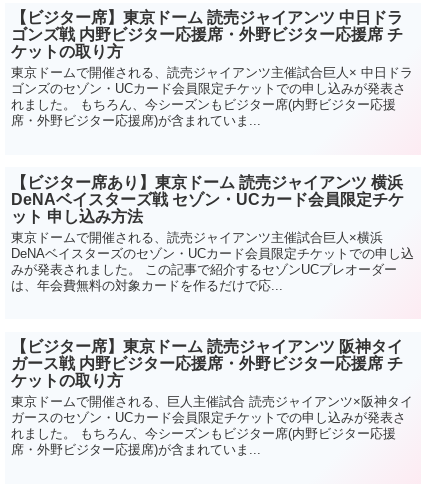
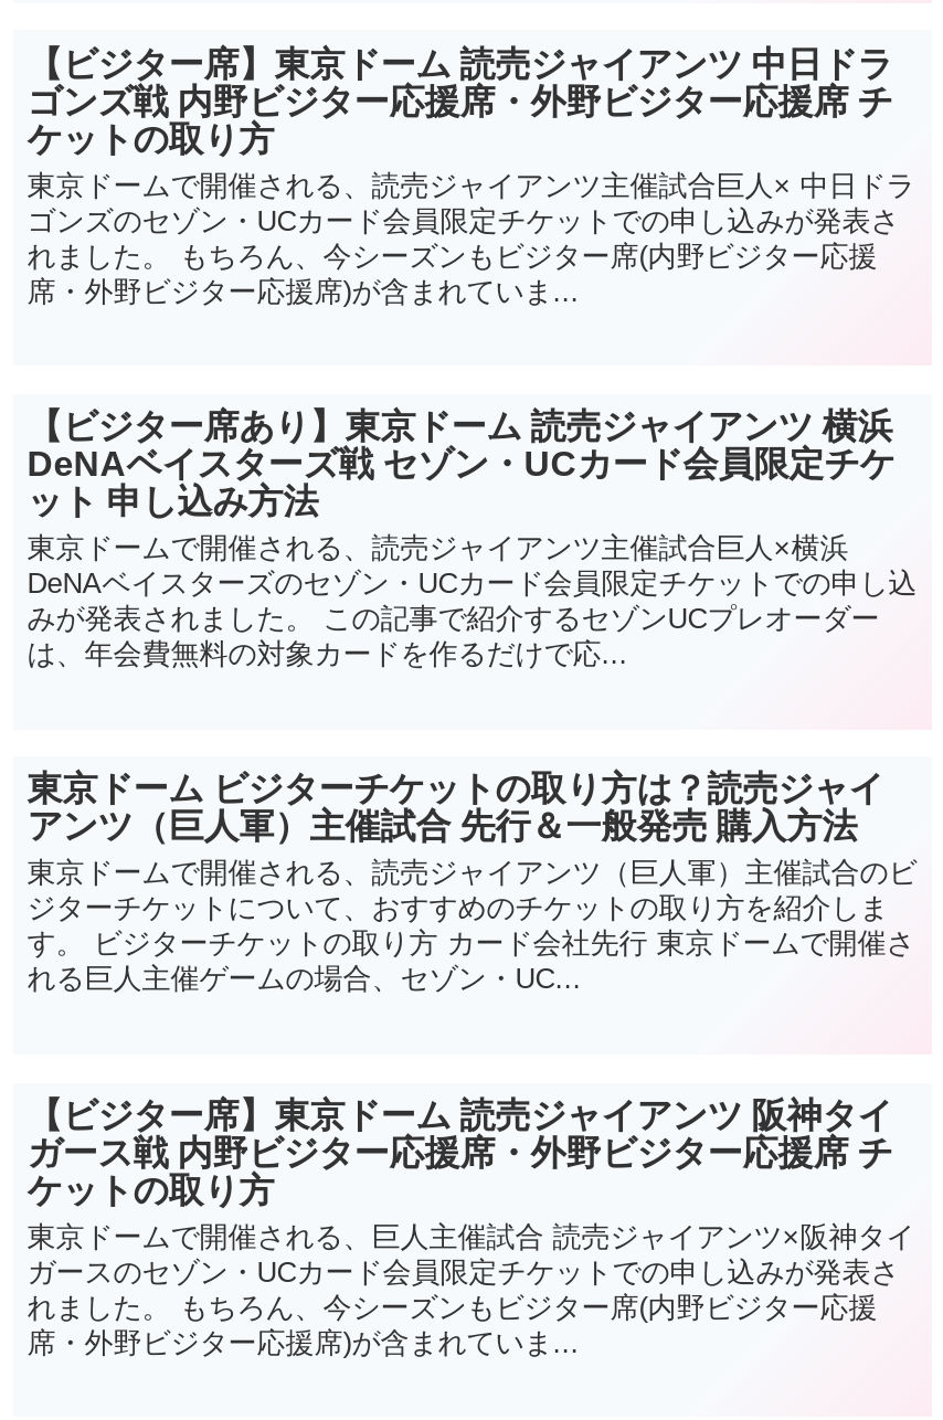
none -> [27,771,917,996] 東京ドーム ビジターチケットの取り方は？読売ジャイ | アンツ（巨人軍）主催試合 先行＆一般発売 購入方法 | 東京ドームで開催される、読売ジャイアンツ（巨人軍）主催試合のビ | ジターチケットについて、おすすめのチケットの取り方を紹介しま | す。 ビジターチケットの取り方 カード会社先行 東京ドームで開催さ | れる巨人主催ゲームの場合、セゾン・UC...

